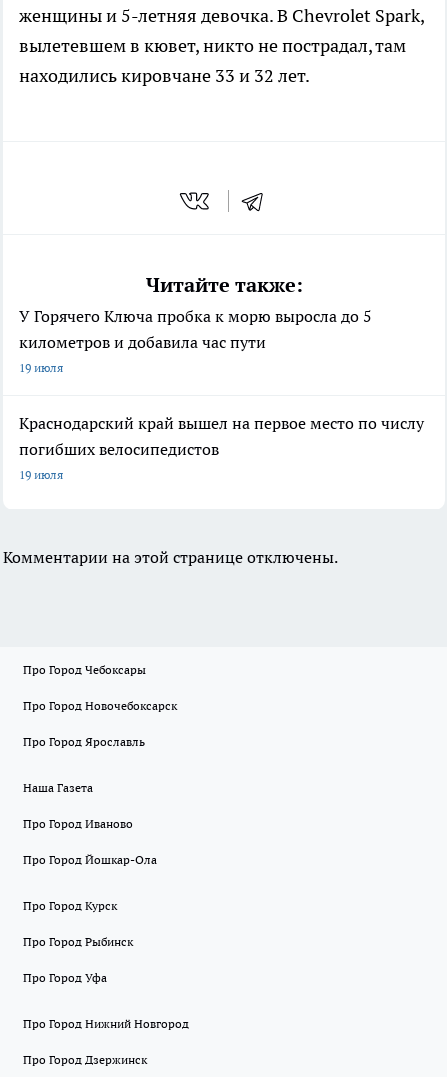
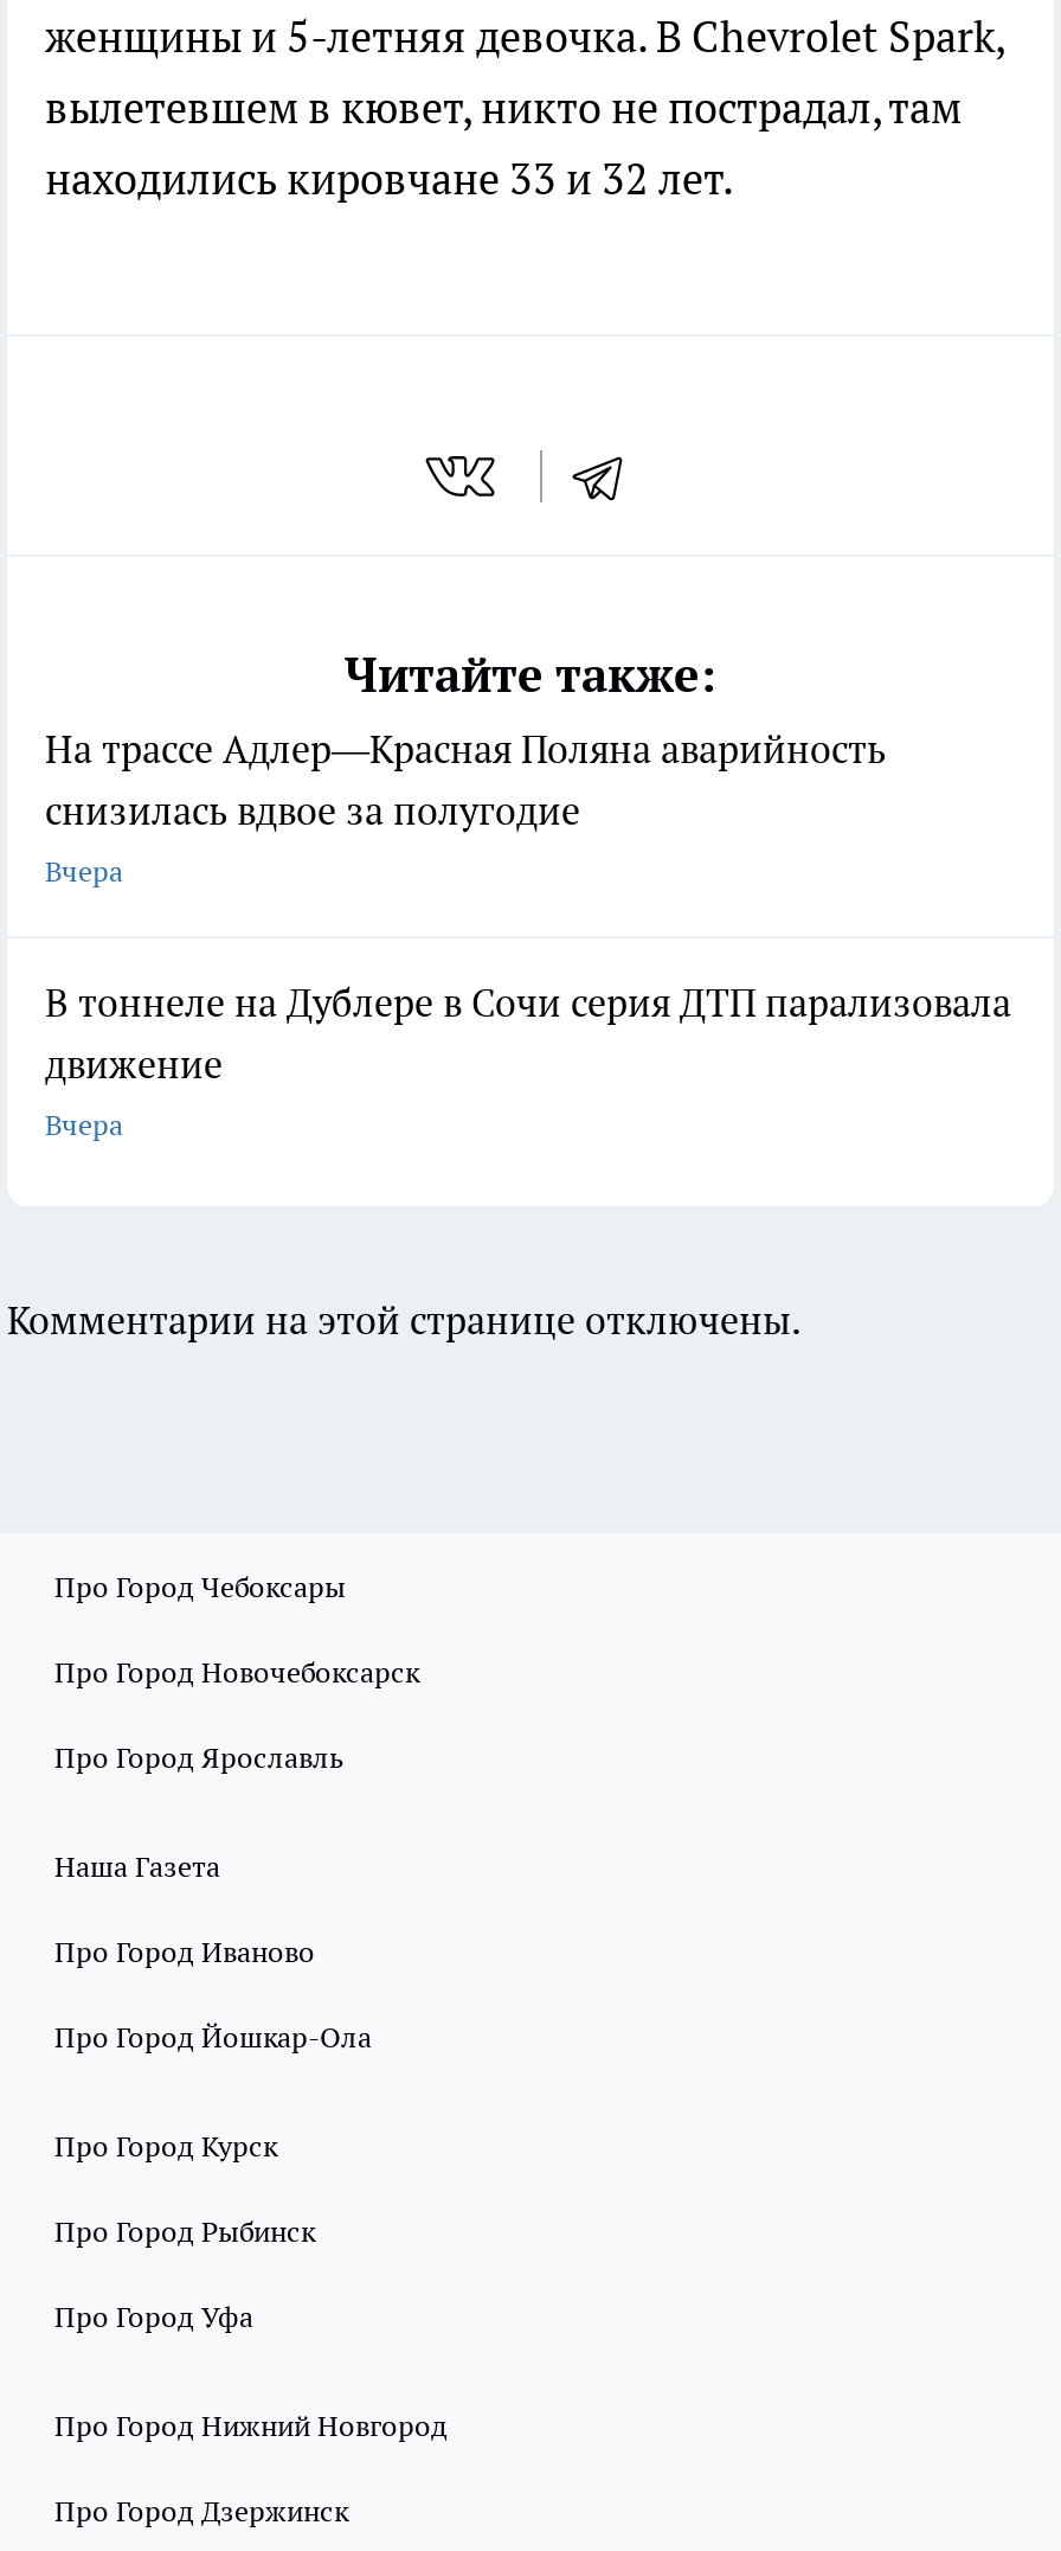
[19,306,372,375] У Горячего Ключа пробка к морю выросла до 5 | километров и добавила час пути | 19 июля -> [45,725,886,889] На трассе Адлер—Красная Поляна аварийность | снизилась вдвое за полугодие | Вчера
[19,413,424,482] Краснодарский край вышел на первое место по числу | погибших велосипедистов | 19 июля -> [45,979,1011,1142] В тоннеле на Дублере в Сочи серия ДТП парализовала | движение | Вчера

